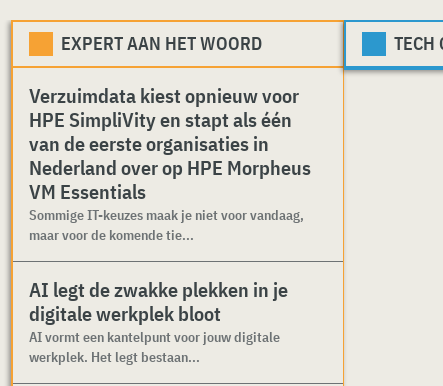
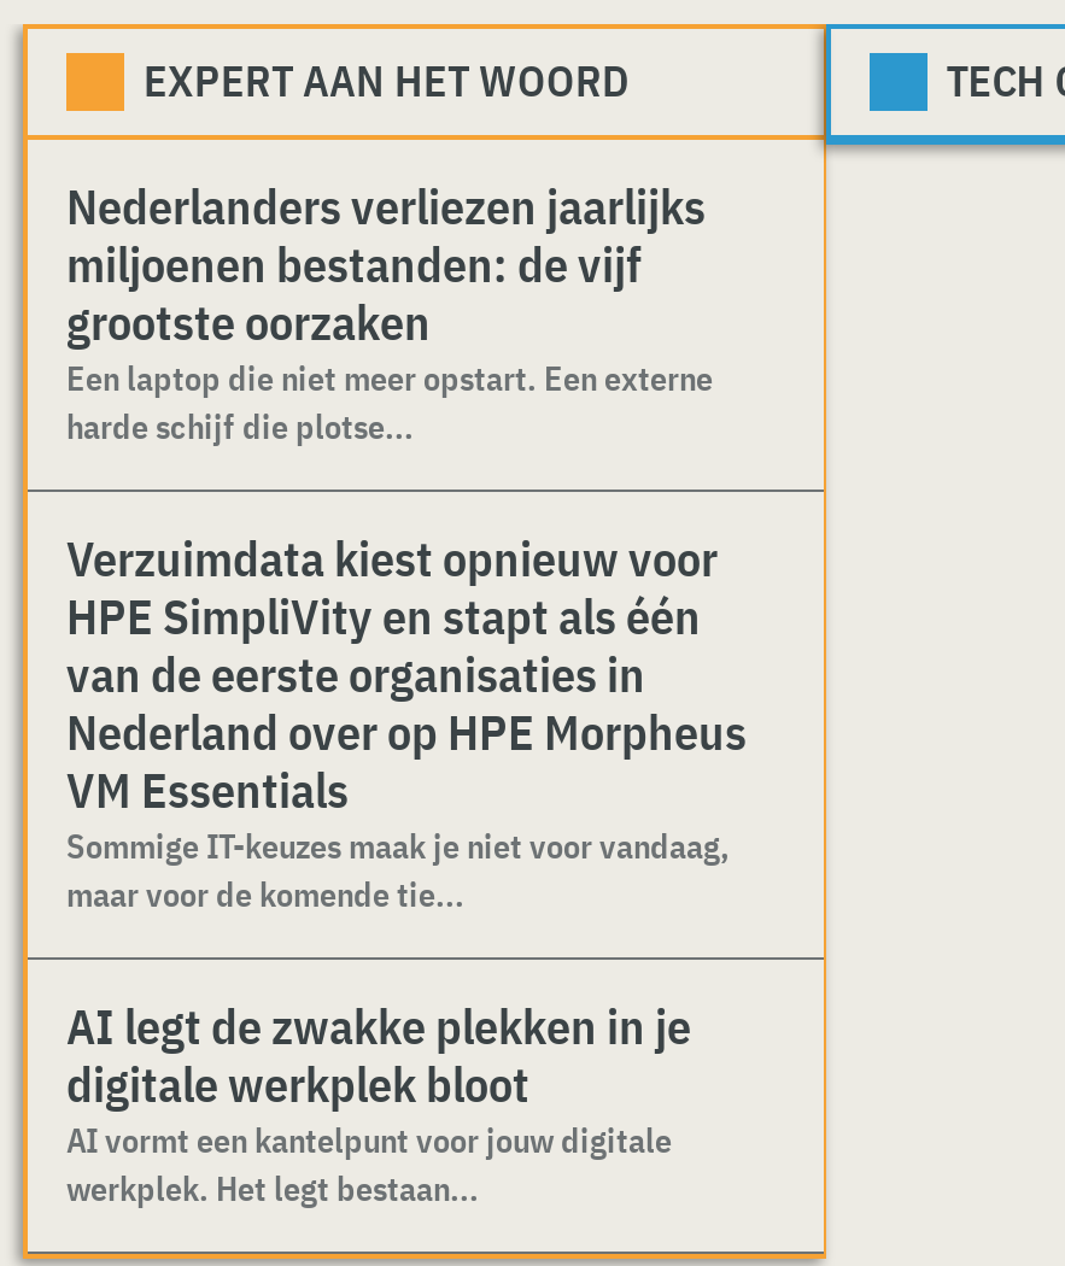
none -> [66,174,713,449] Nederlanders verliezen jaarlijks | miljoenen bestanden: de vijf | grootste oorzaken | Een laptop die niet meer opstart. Een externe | harde schijf die plotse...

